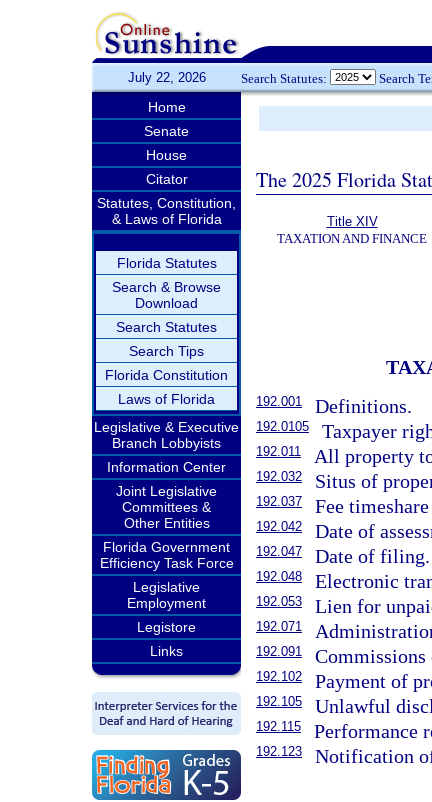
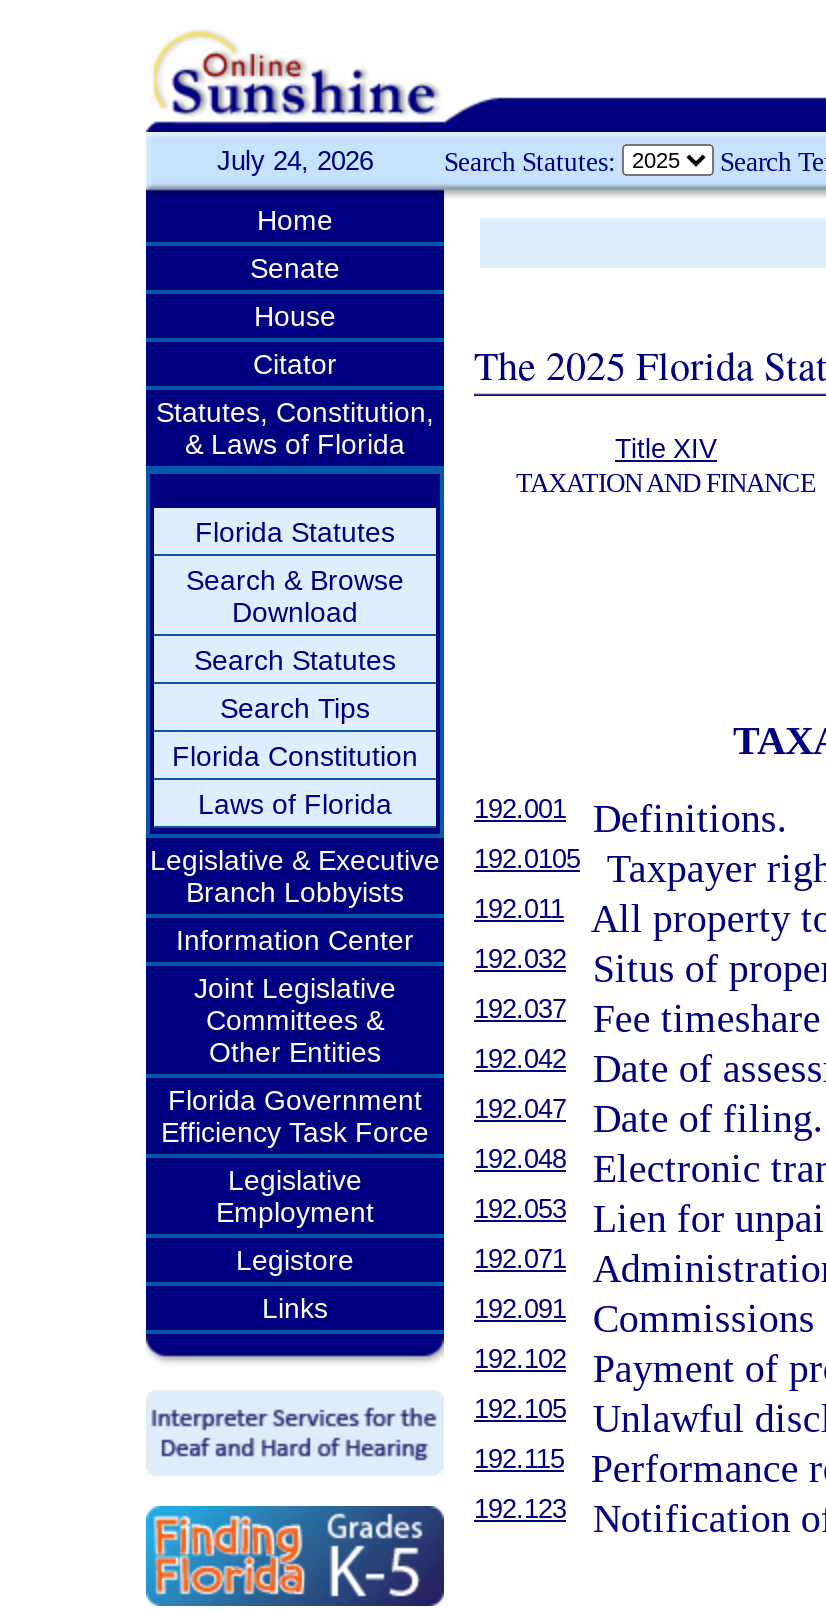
[127,70,205,85] July 22, 2026 -> [217,146,373,176] July 24, 2026

